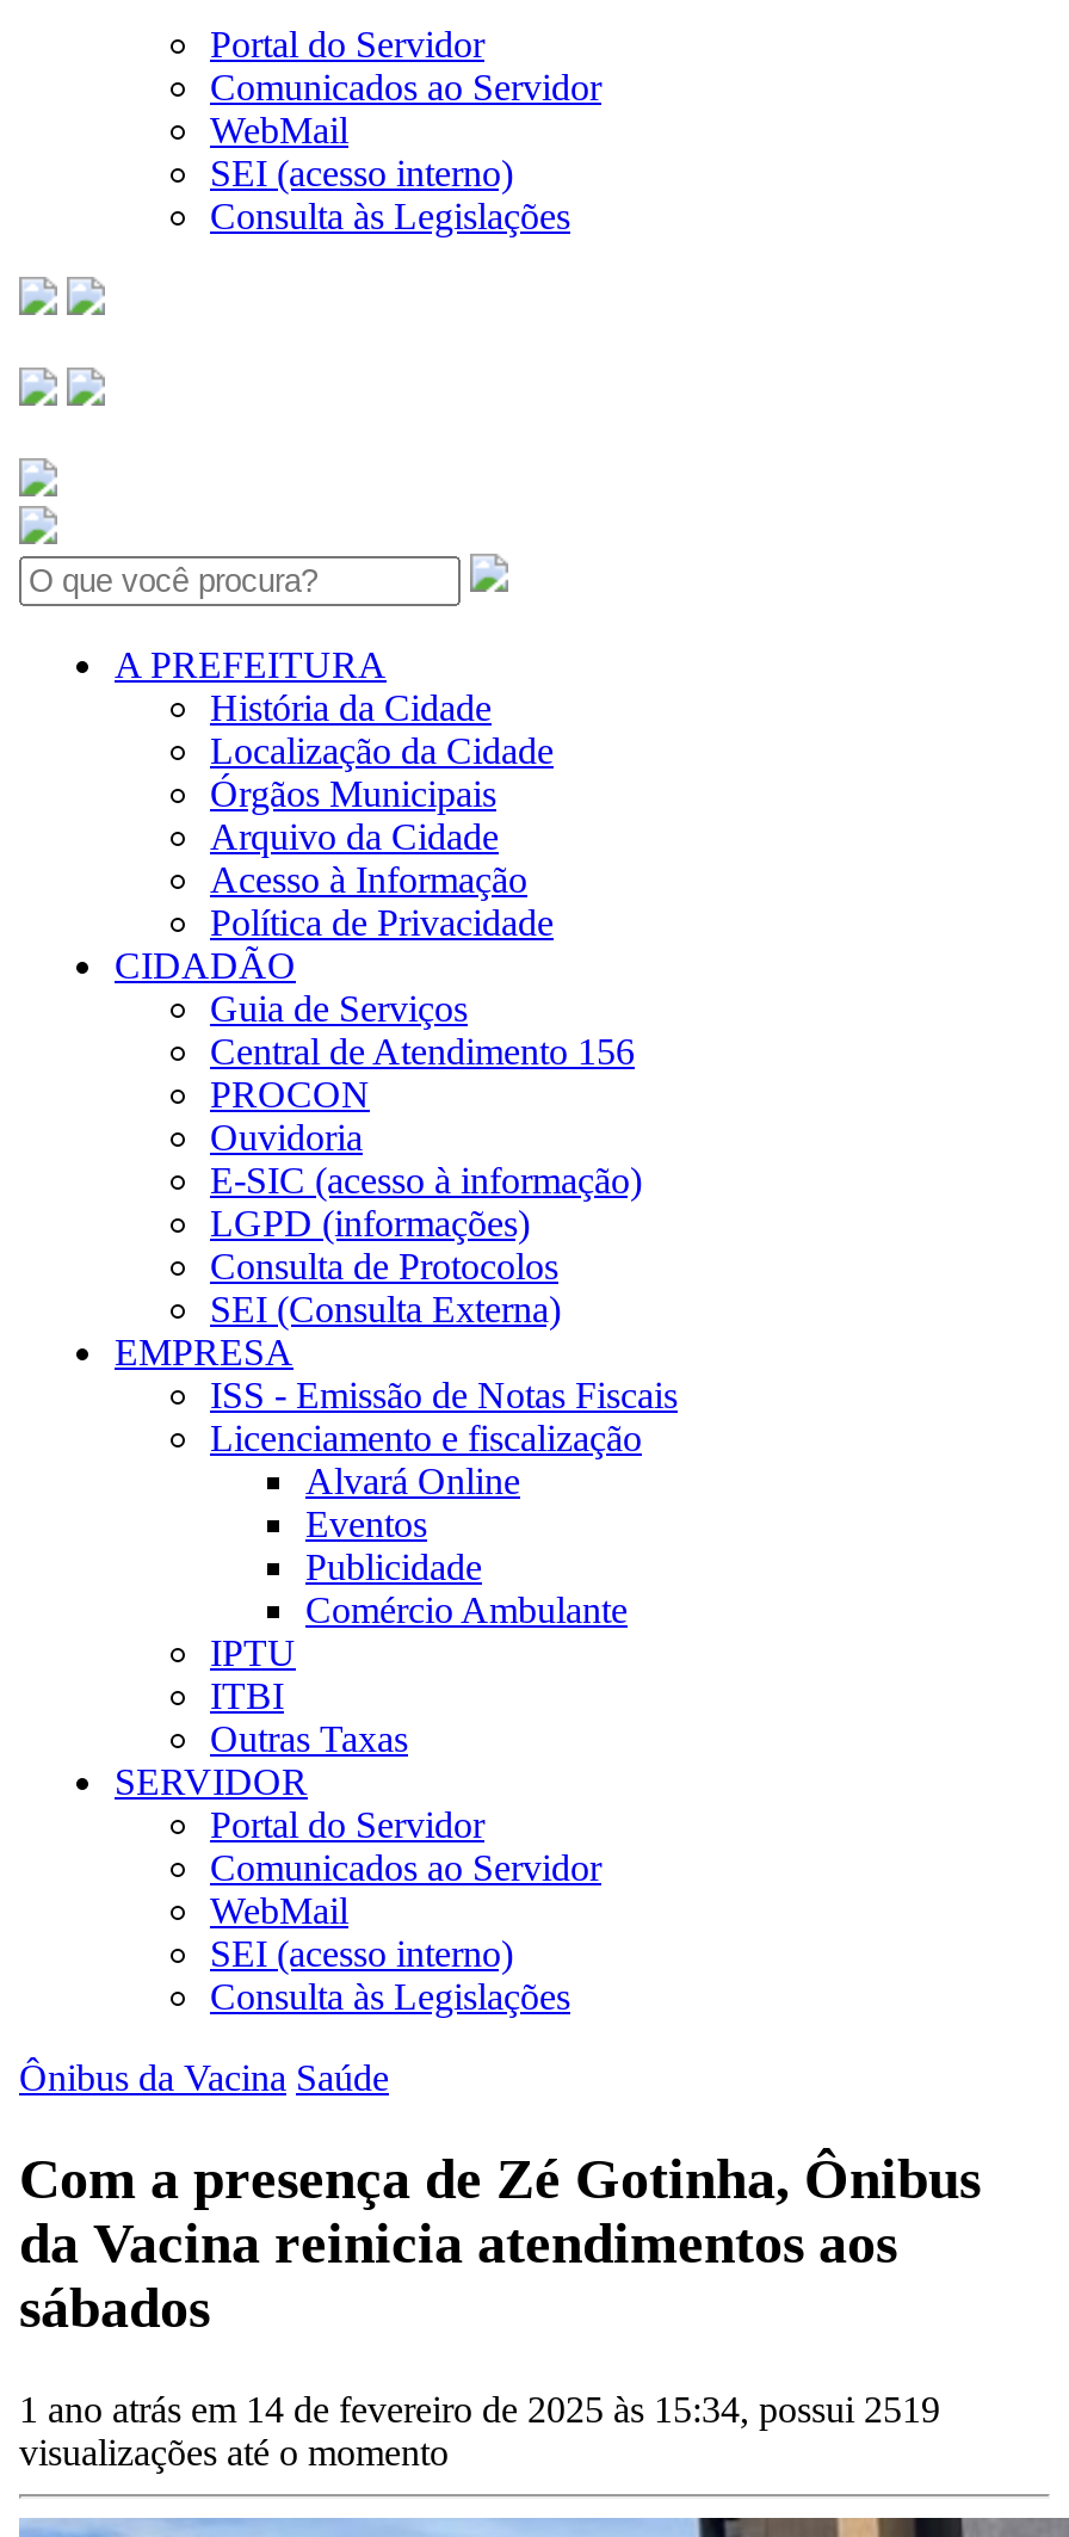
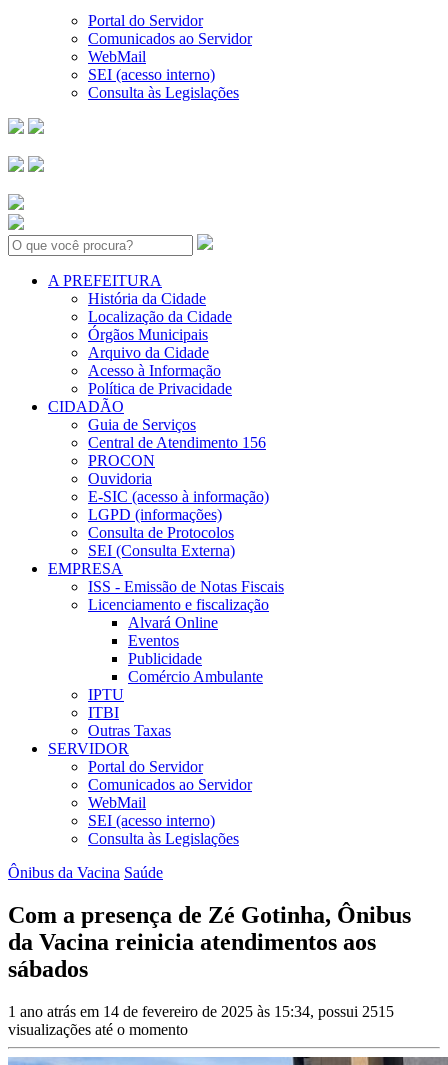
[19,2389,940,2429] 1 ano atrás em 14 de fevereiro de 2025 às 15:34, possui 2519 -> [8,1003,394,1020] 1 ano atrás em 14 de fevereiro de 2025 às 15:34, possui 2515

